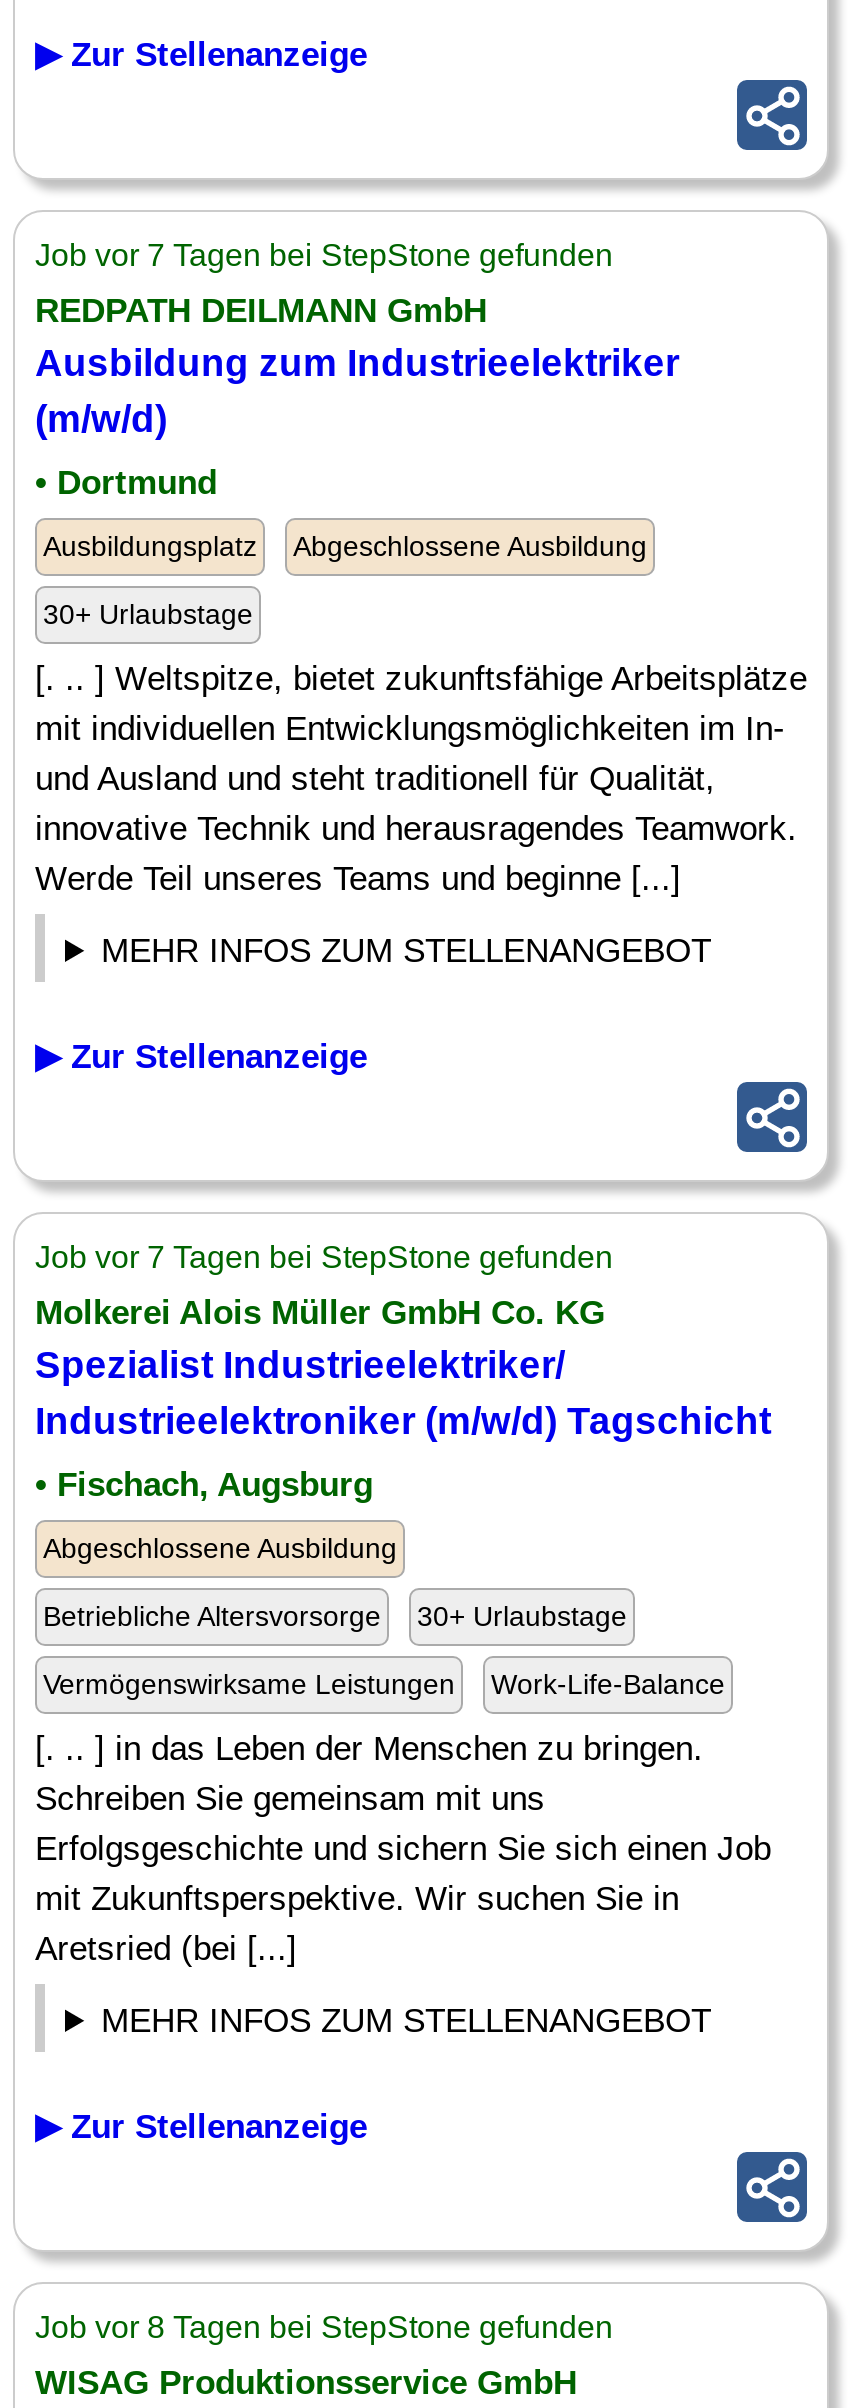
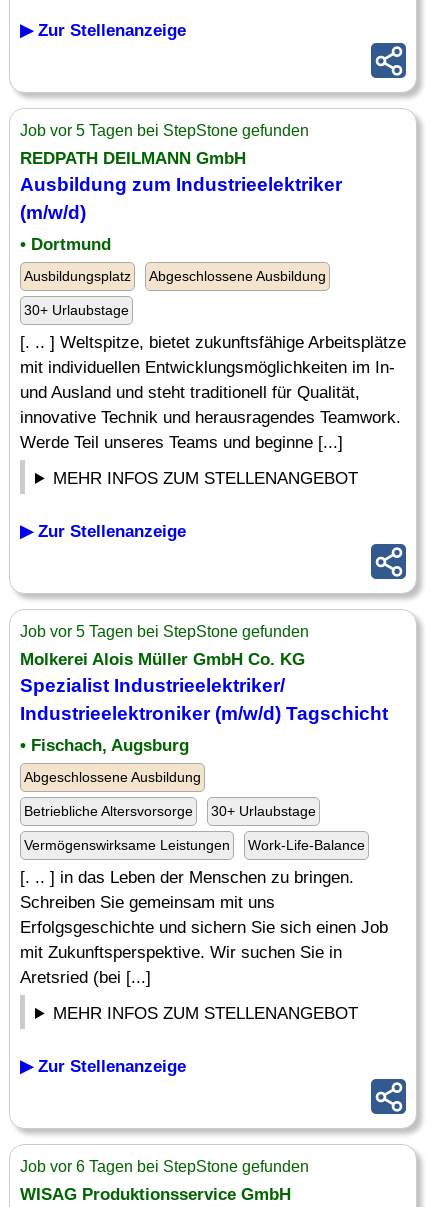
[35,238,613,272] Job vor 7 Tagen bei StepStone gefunden -> [20,122,309,139] Job vor 5 Tagen bei StepStone gefunden
[35,1240,613,1274] Job vor 7 Tagen bei StepStone gefunden -> [20,623,309,640] Job vor 5 Tagen bei StepStone gefunden
[35,2310,613,2344] Job vor 8 Tagen bei StepStone gefunden -> [20,1158,309,1175] Job vor 6 Tagen bei StepStone gefunden

